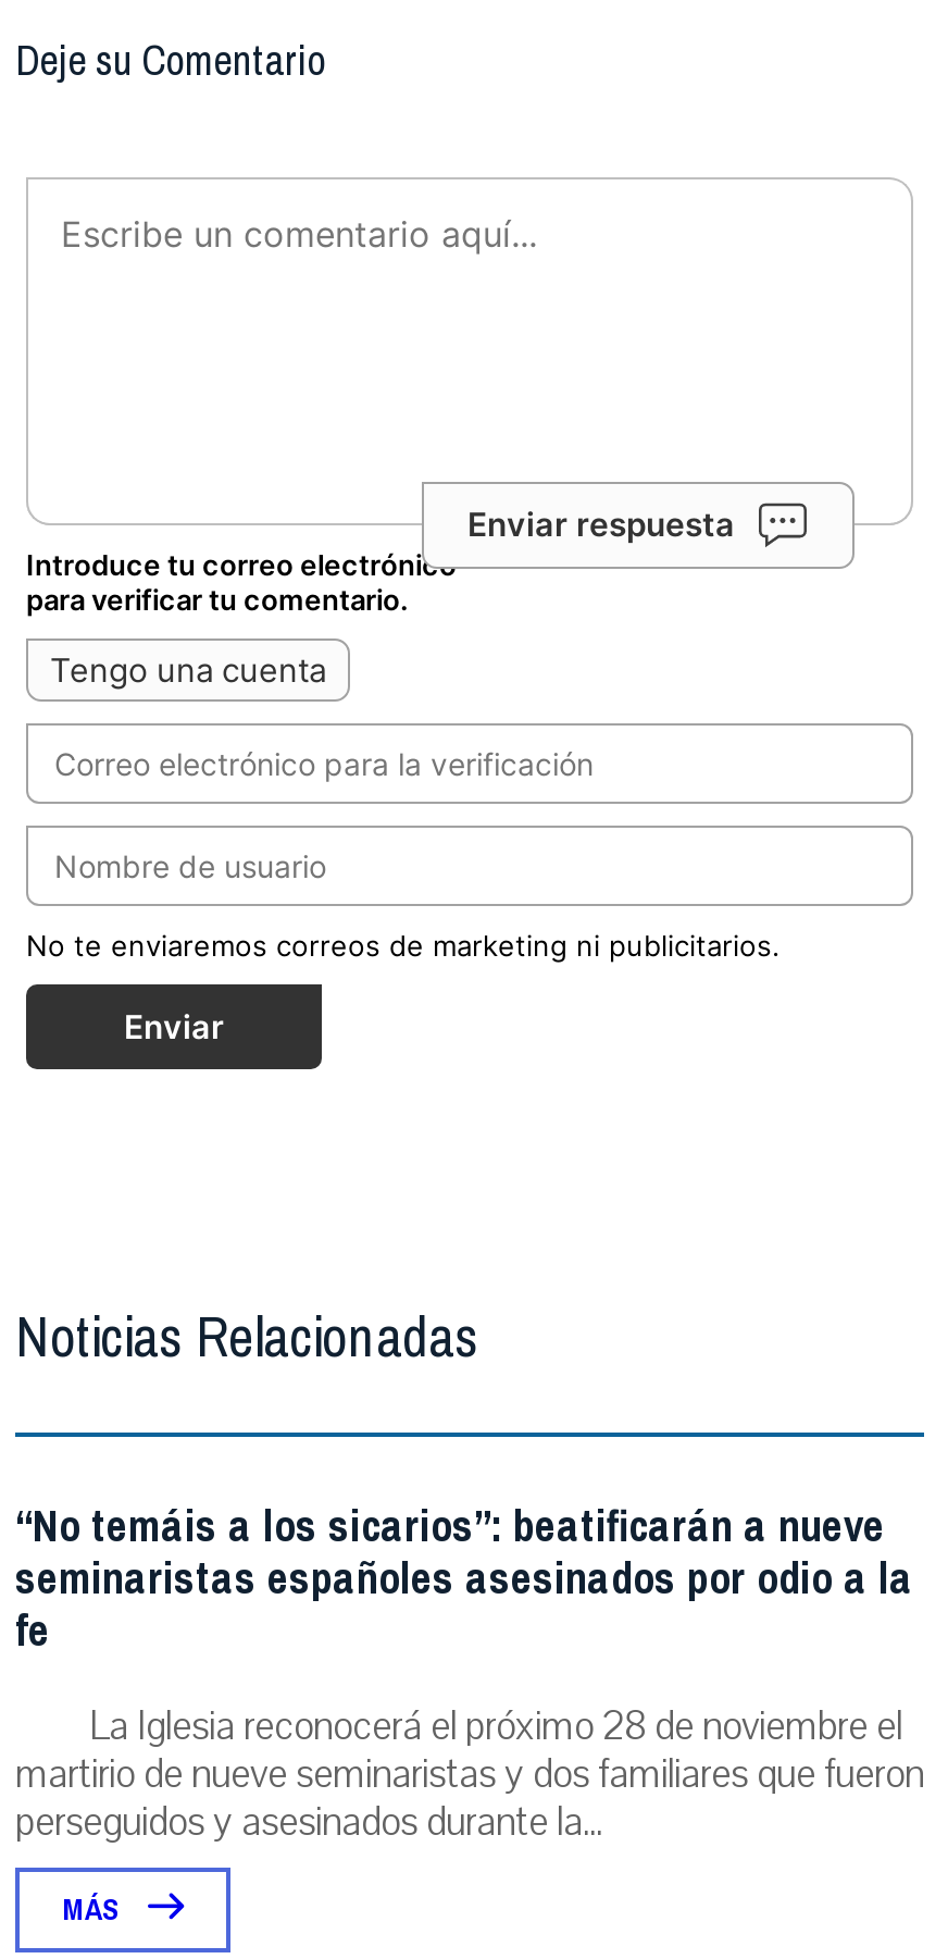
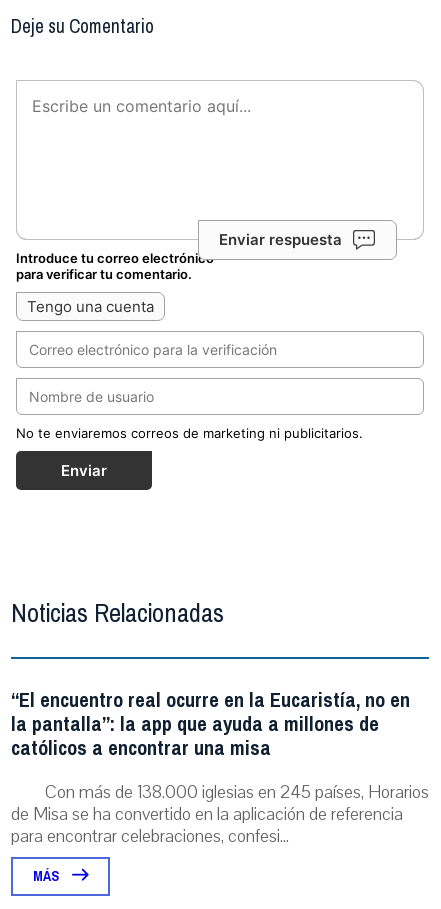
[15,1488,924,1849] “No temáis a los sicarios”: beatificarán a nueve | seminaristas españoles asesinados por odio a la | fe | La Iglesia reconocerá el próximo 28 de noviembre el | martirio de nueve seminaristas y dos familiares que fueron | perseguidos y asesinados durante la... -> [11,682,429,848] “El encuentro real ocurre en la Eucaristía, no en | la pantalla”: la app que ayuda a millones de | católicos a encontrar una misa | Con más de 138.000 iglesias en 245 países, Horarios | de Misa se ha convertido en la aplicación de referencia | para encontrar celebraciones, confesi...

